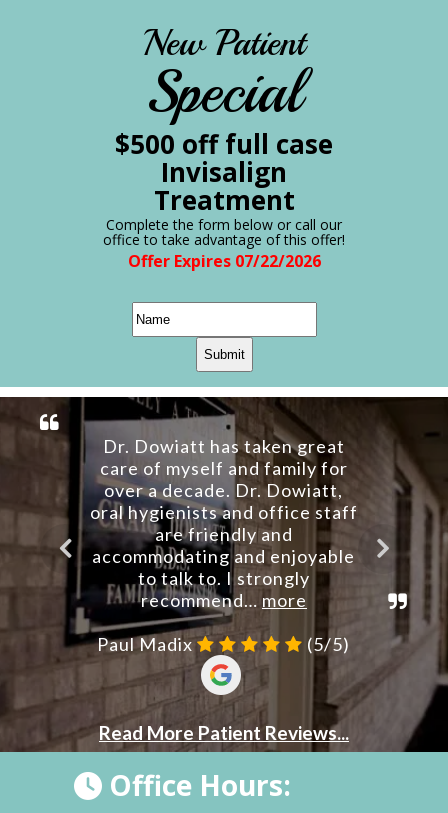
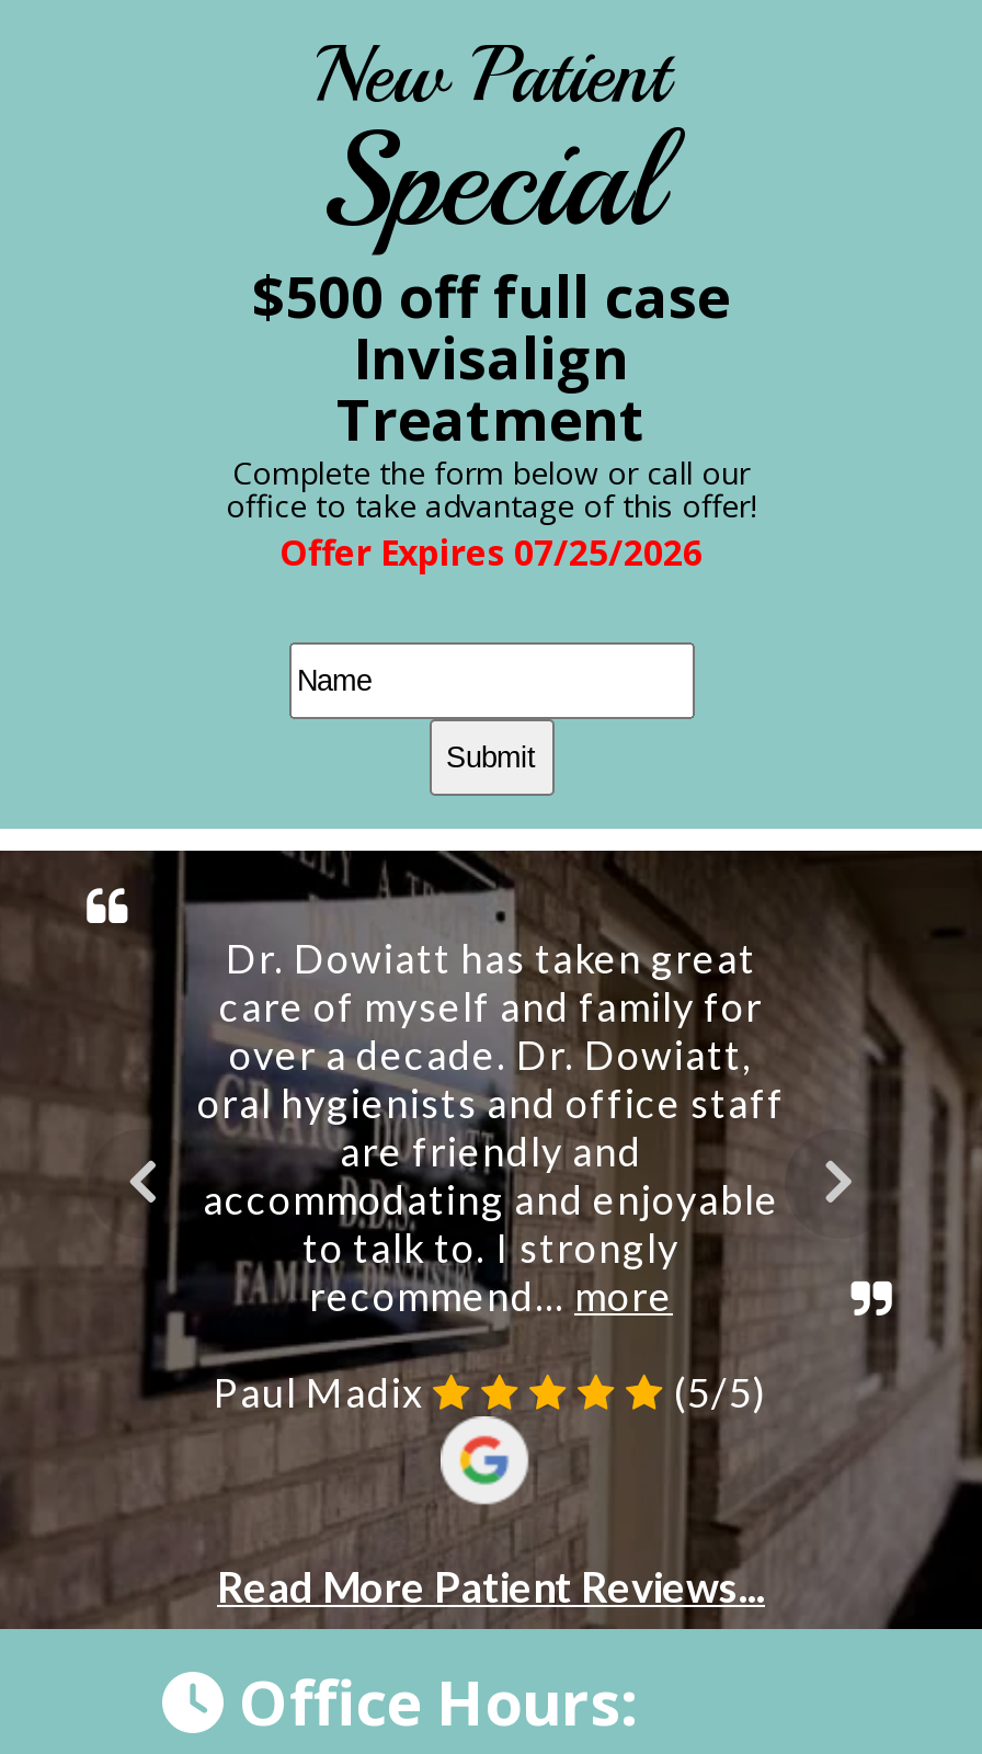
[127,250,320,272] Offer Expires 07/22/2026 -> [279,528,703,577] Offer Expires 07/25/2026

